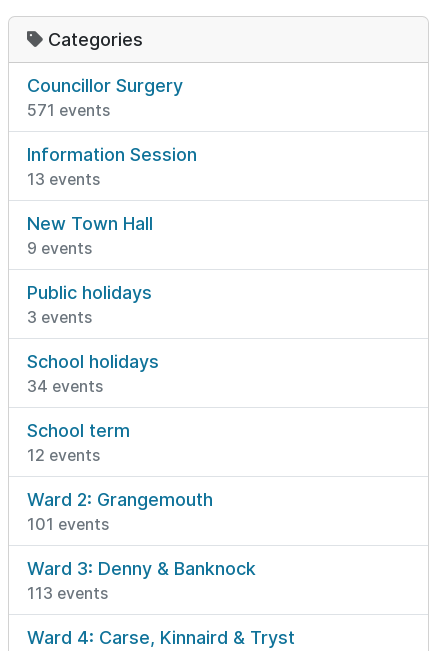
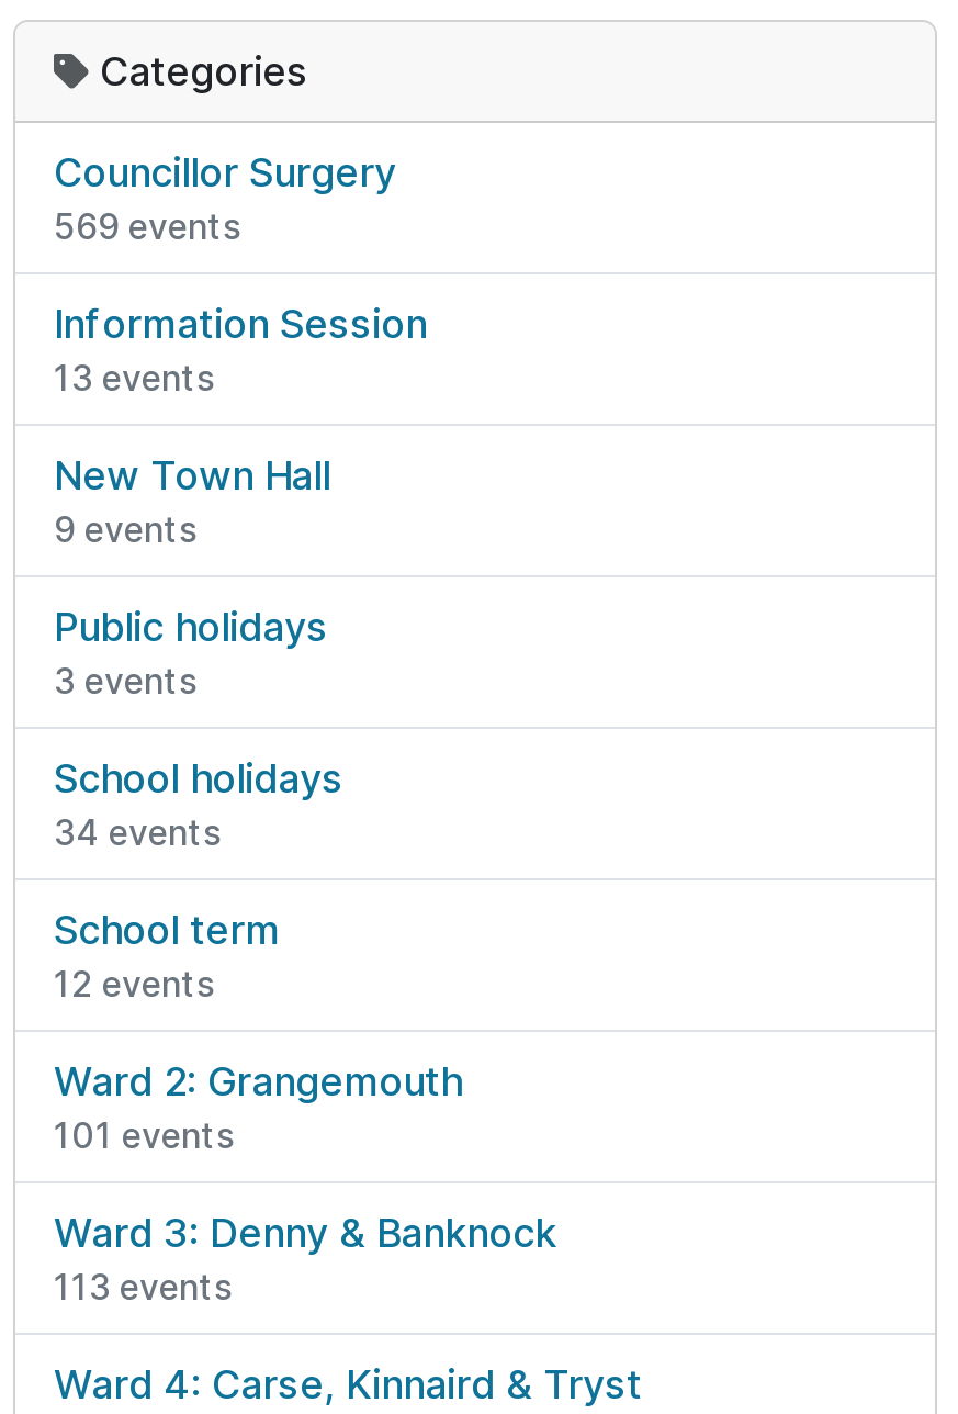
[26,101,109,120] 571 events -> [54,206,240,248] 569 events

